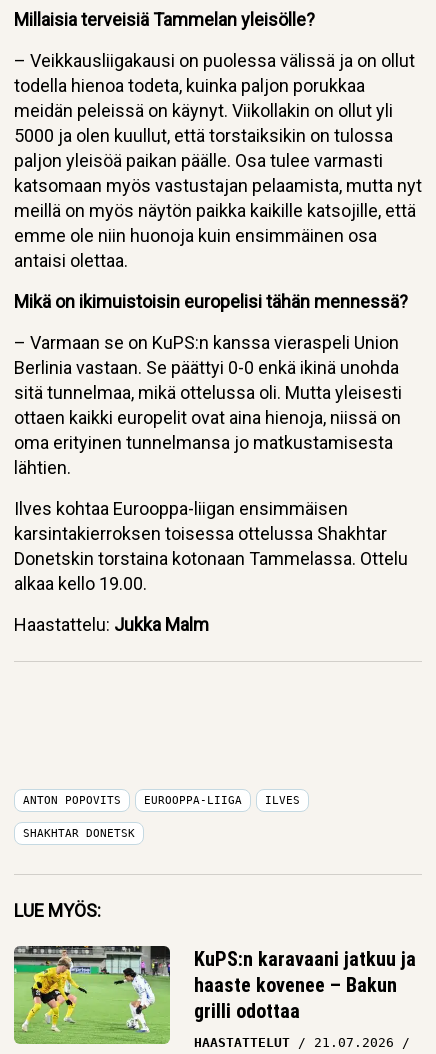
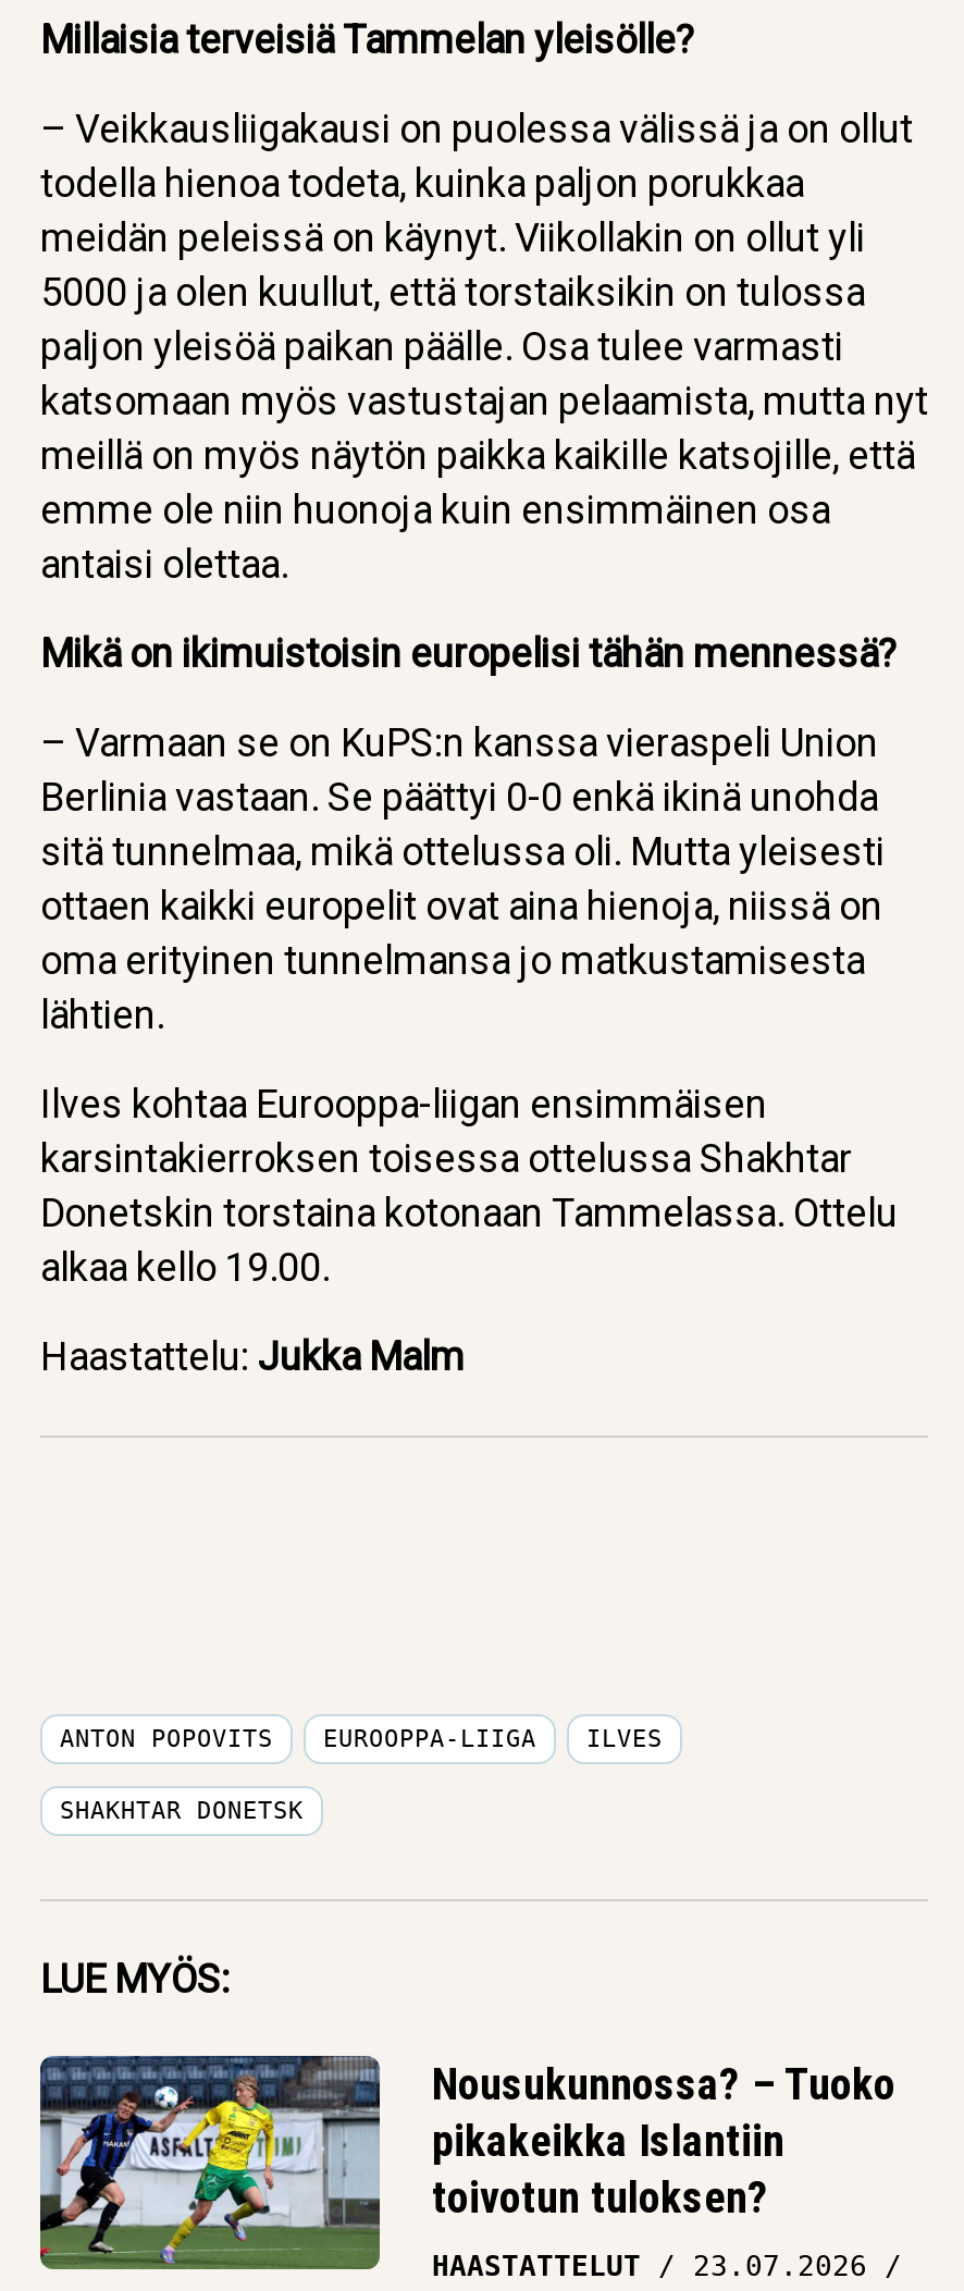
[13,945,416,1045] [image] | KuPS:n karavaani jatkuu ja | haaste kovenee – Bakun | grilli odottaa -> [38,2054,895,2269] [image] | Nousukunnossa? – Tuoko | pikakeikka Islantiin | toivotun tuloksen?
[194,1035,394,1050] HAASTATTELUT 21.07.2026 -> [432,2250,867,2282] HAASTATTELUT 23.07.2026

